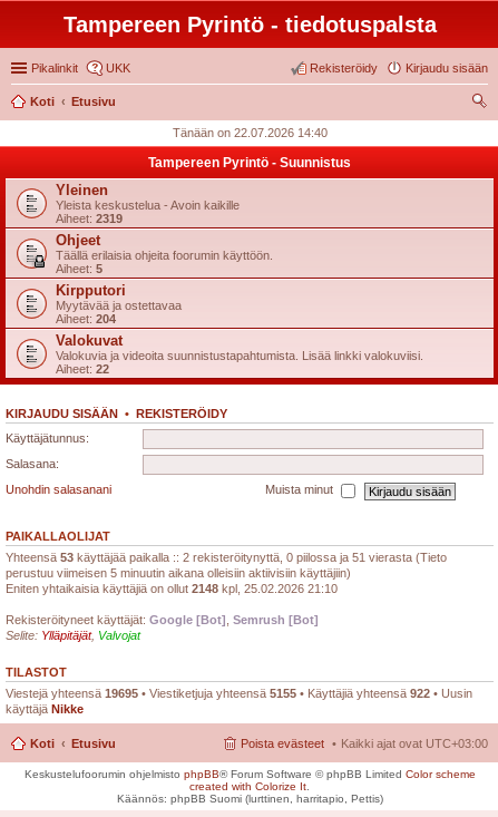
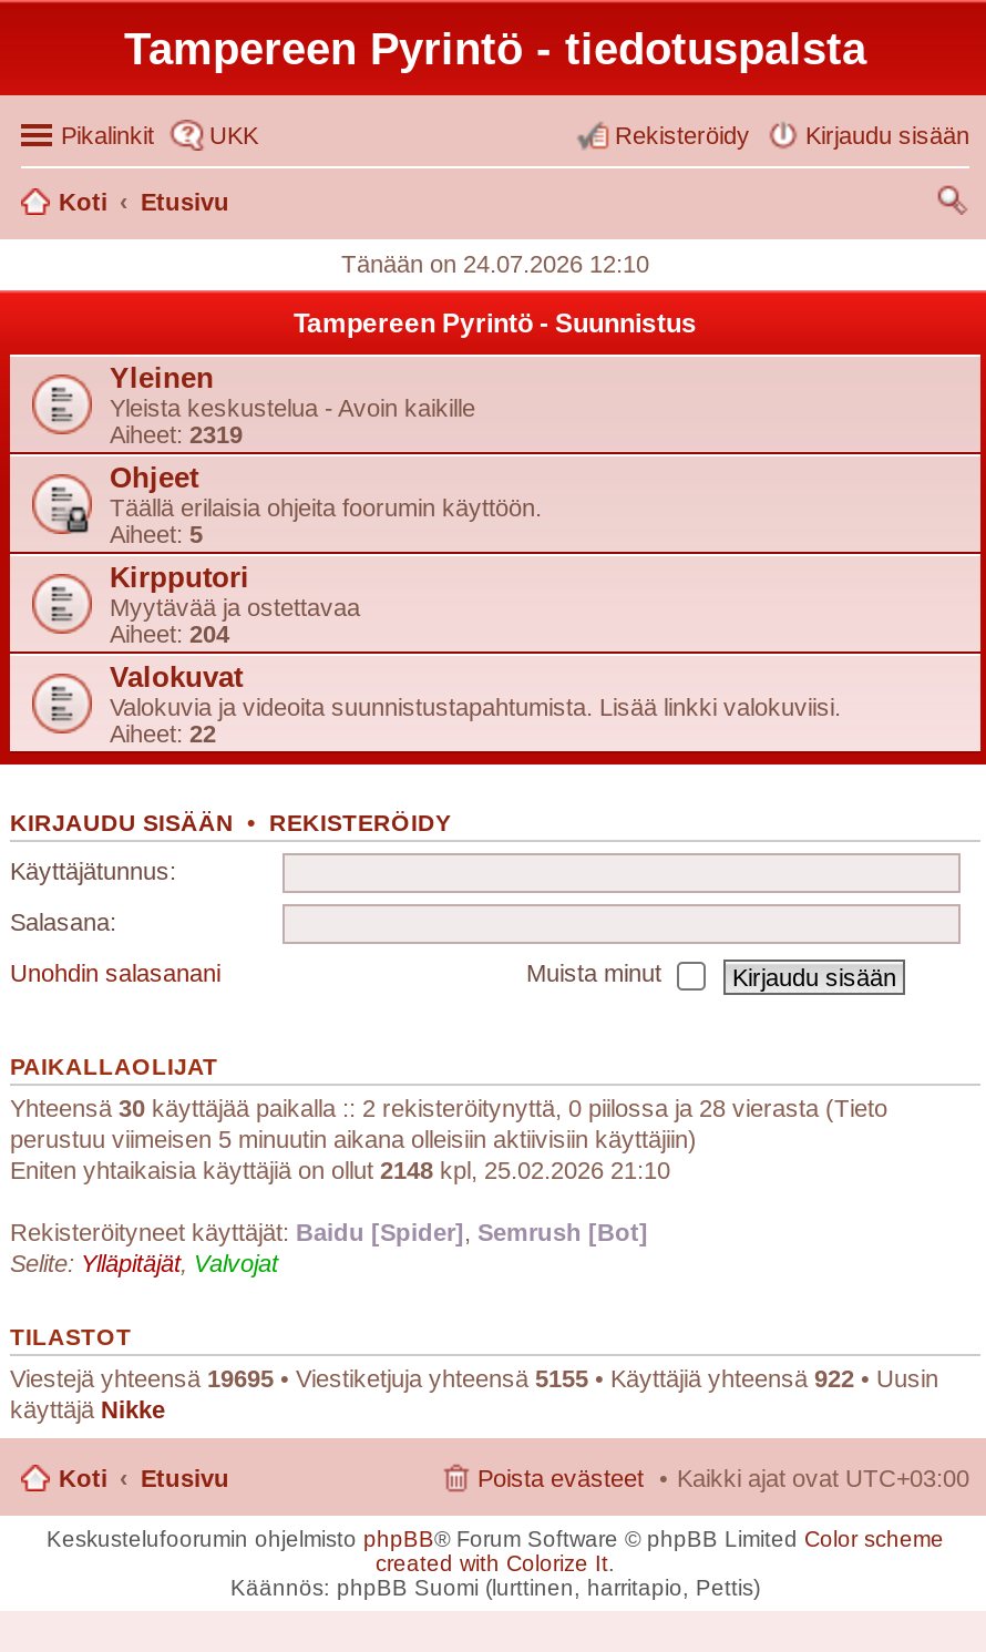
[172,126,327,139] Tänään on 22.07.2026 14:40 -> [341,250,649,277] Tänään on 24.07.2026 12:10
[6,551,447,564] Yhteensä 53 käyttäjää paikalla :: 2 rekisteröitynyttä, 0 piilossa ja 51 vierasta (Tieto -> [10,1095,887,1121] Yhteensä 30 käyttäjää paikalla :: 2 rekisteröitynyttä, 0 piilossa ja 28 vierasta (Tieto
[6,613,319,626] Rekisteröityneet käyttäjät: Google [Bot], Semrush [Bot] -> [10,1219,648,1245] Rekisteröityneet käyttäjät: Baidu [Spider], Semrush [Bot]

